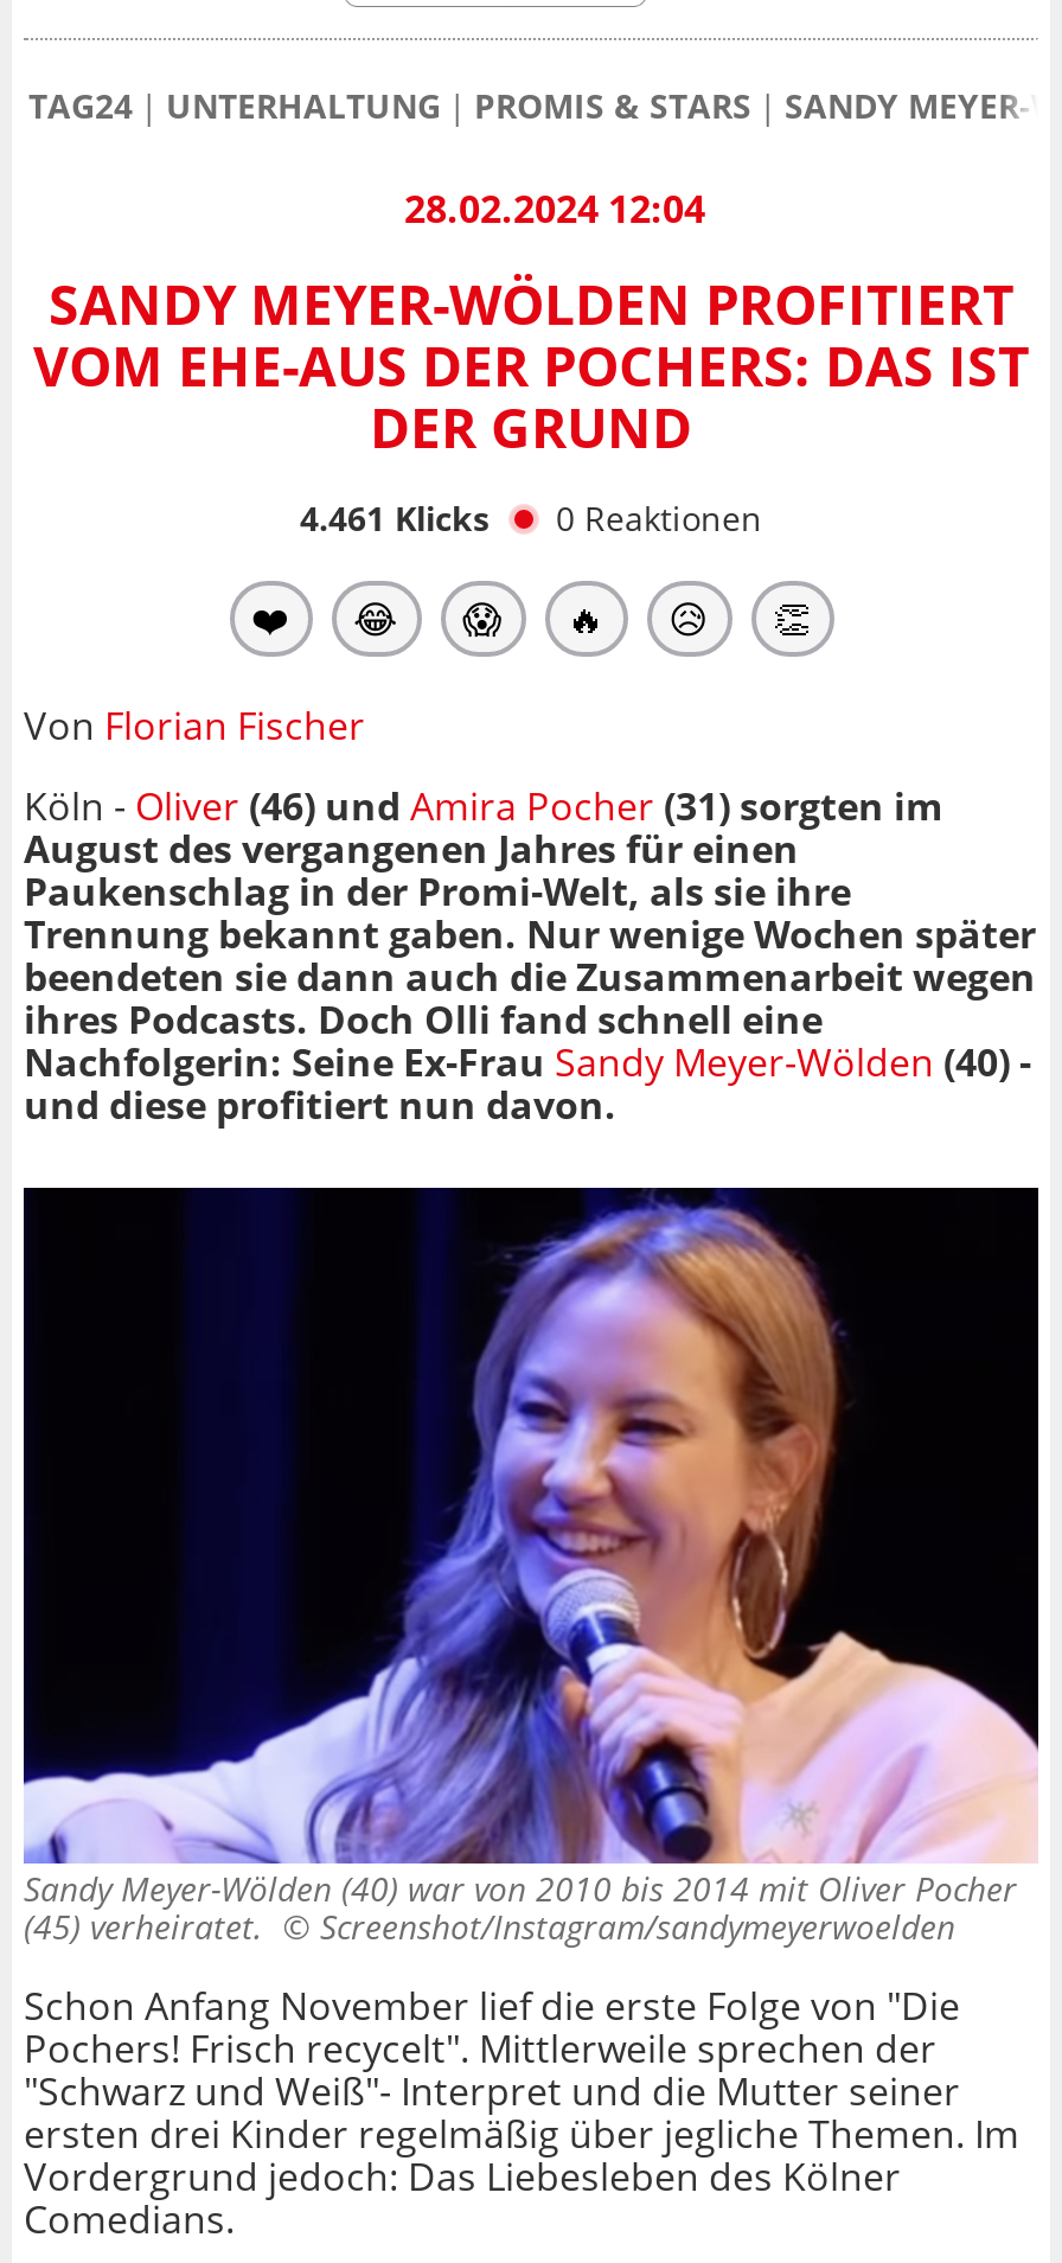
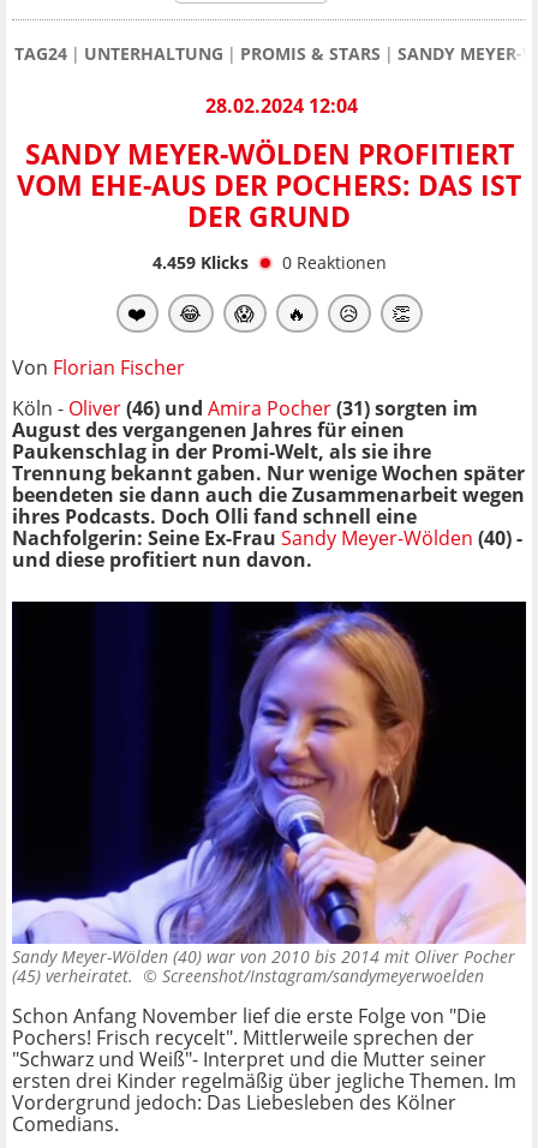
[300,495,762,540] 4.461 Klicks 0 Reaktionen -> [152,251,386,274] 4.459 Klicks 0 Reaktionen

